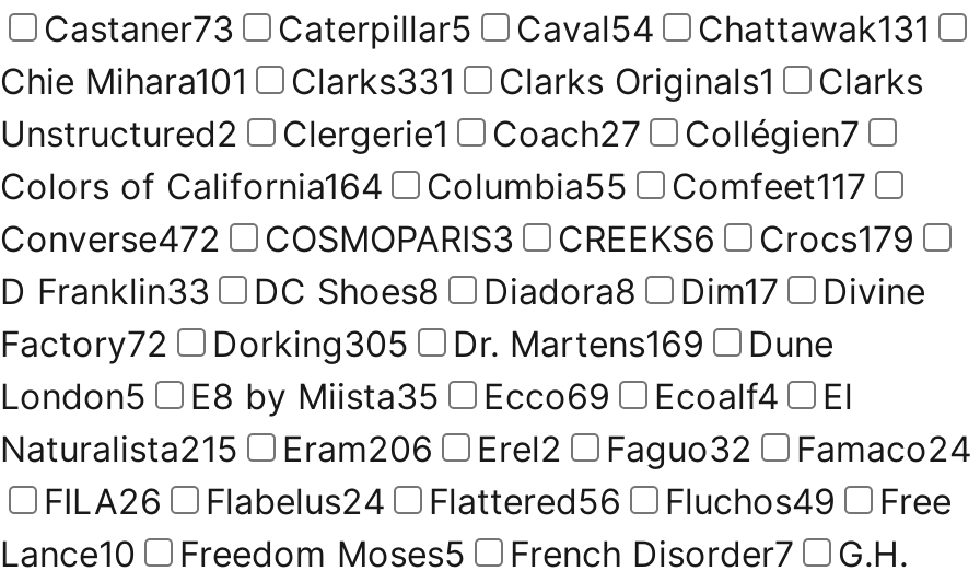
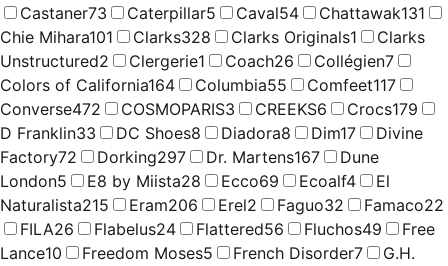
[0,59,923,103] Chie Mihara101 Clarks331 Clarks Originals1 Clarks -> [0,27,425,47] Chie Mihara101 Clarks328 Clarks Originals1 Clarks
[0,111,860,155] Unstructured2 Clergerie1 Coach27 Collégien7 -> [0,51,394,71] Unstructured2 Clergerie1 Coach26 Collégien7
[212,321,409,365] Dorking305 -> [97,147,186,167] Dorking297
[453,321,704,365] Dr. Martens169 -> [206,147,320,167] Dr. Martens167
[0,374,853,418] London5 E8 by Miista35 Ecco69 Ecoalf4 El -> [0,171,390,191] London5 E8 by Miista28 Ecco69 Ecoalf4 El
[0,426,971,470] Naturalista215 Eram206 Erel2 Faguo32 Famaco24 -> [0,195,444,215] Naturalista215 Eram206 Erel2 Faguo32 Famaco22

